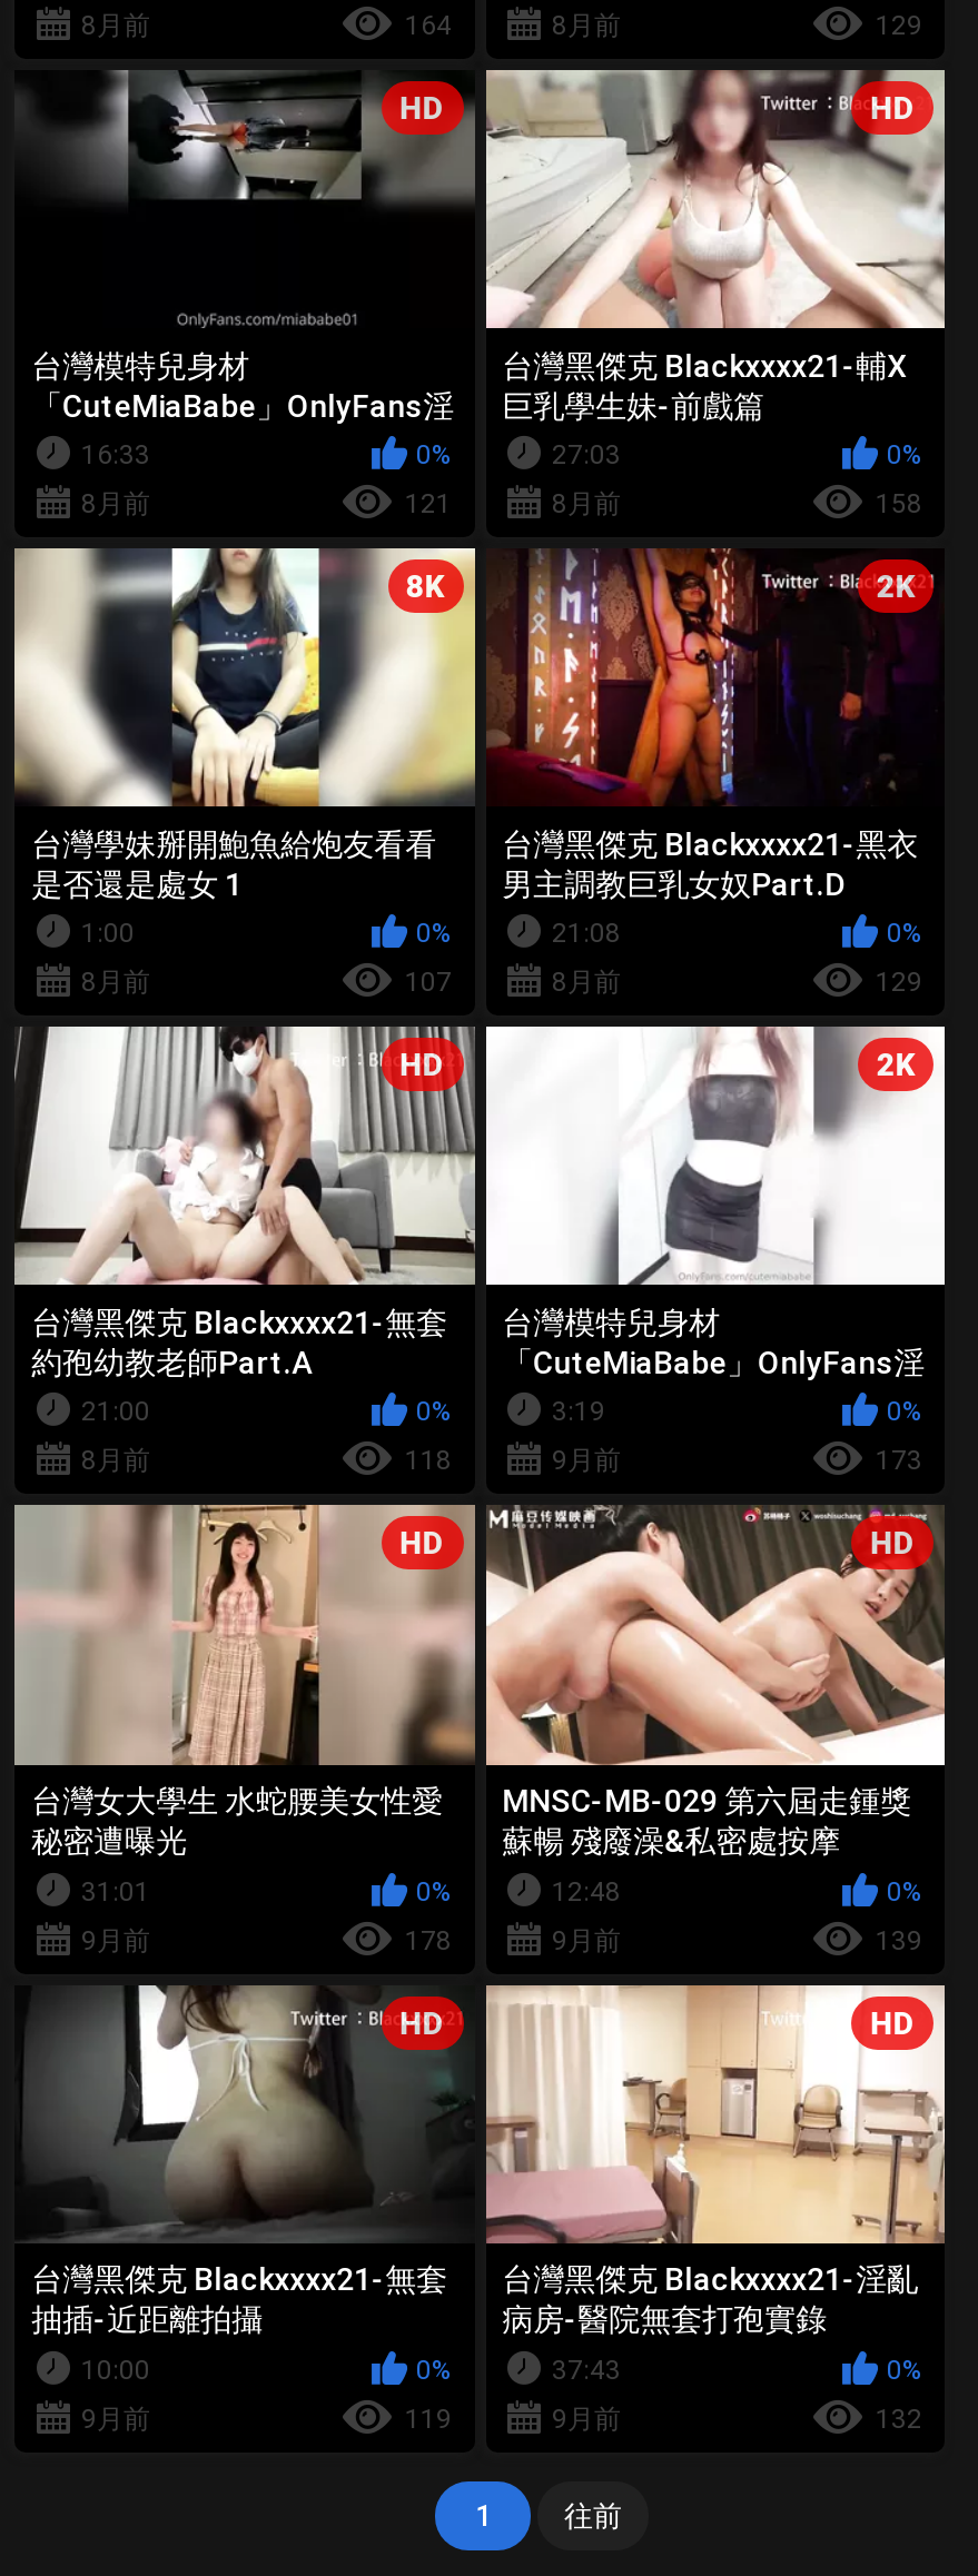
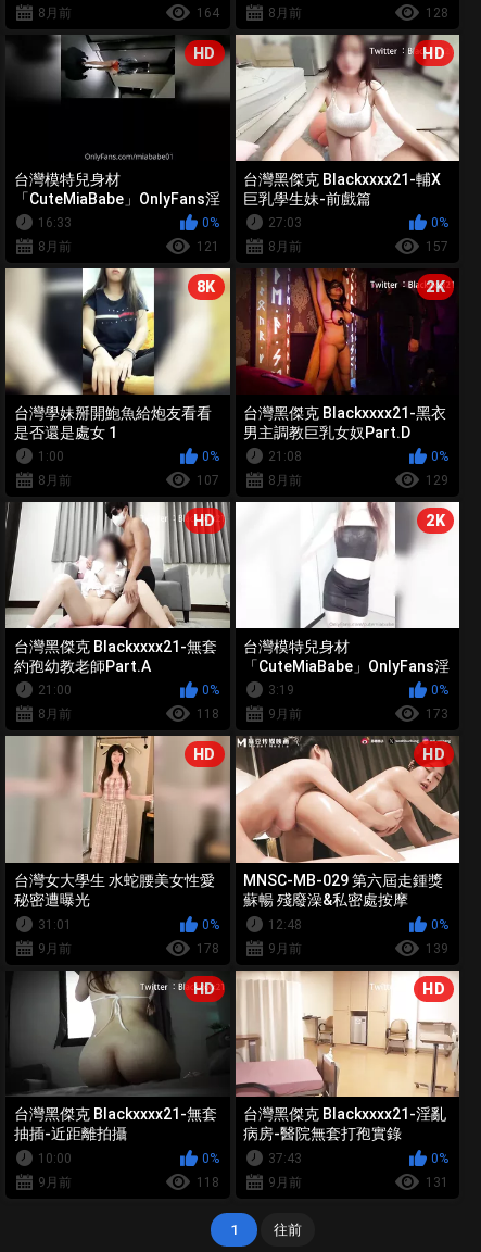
[876,10,922,41] 129 -> [426,5,448,21] 128
[876,488,922,519] 158 -> [426,239,448,254] 157
[405,2403,452,2434] 119 -> [196,1175,219,1190] 118
[876,2403,922,2434] 132 -> [426,1175,448,1190] 131

